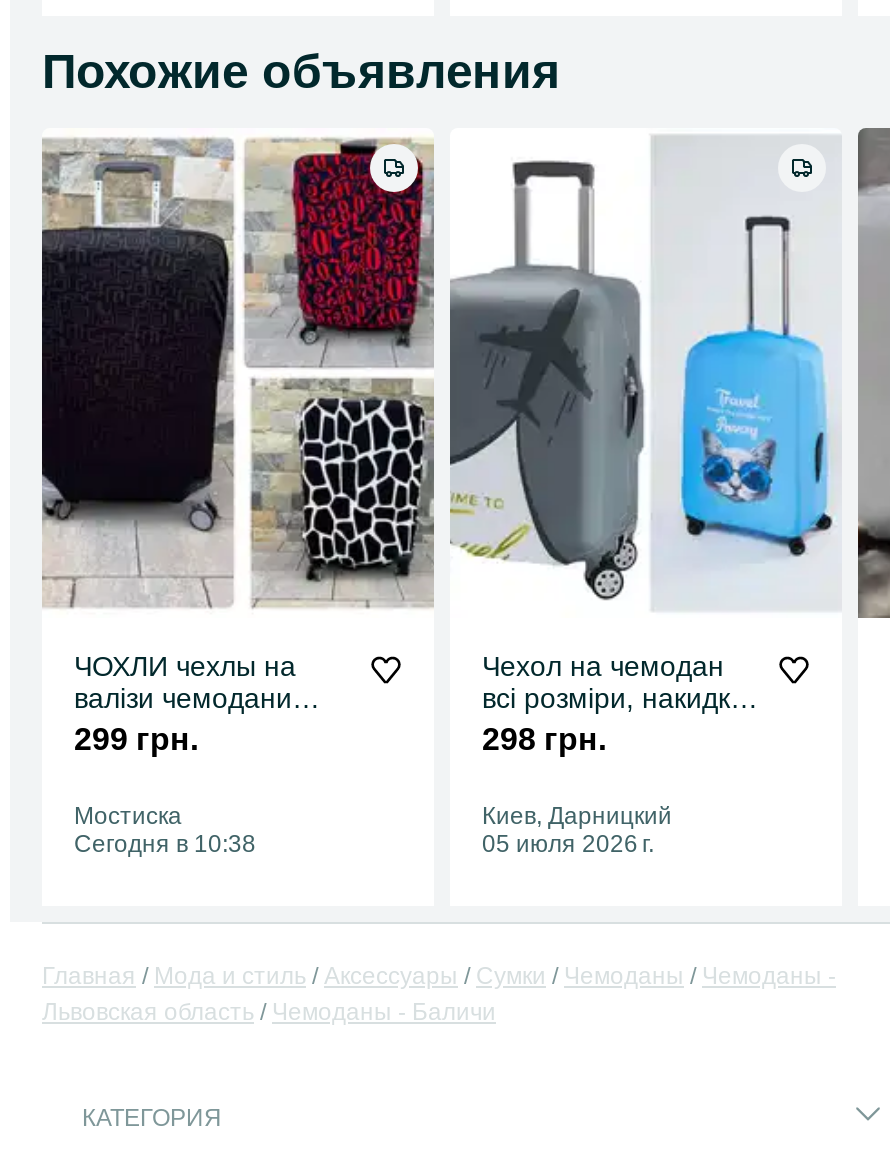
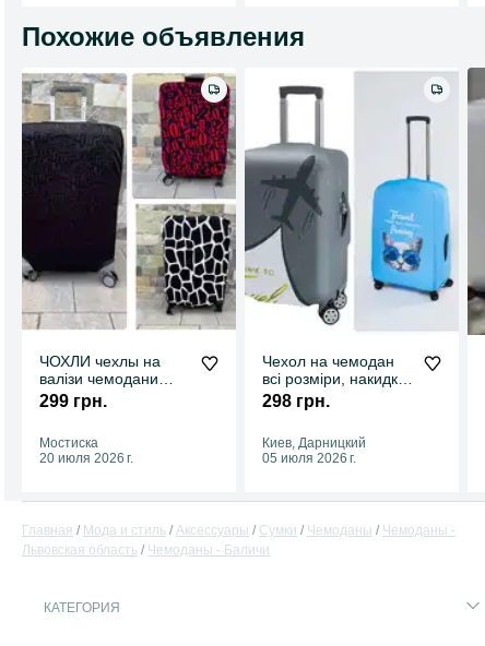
[74,830,256,858] Сегодня в 10:38 -> [39,451,133,466] 20 июля 2026 г.

